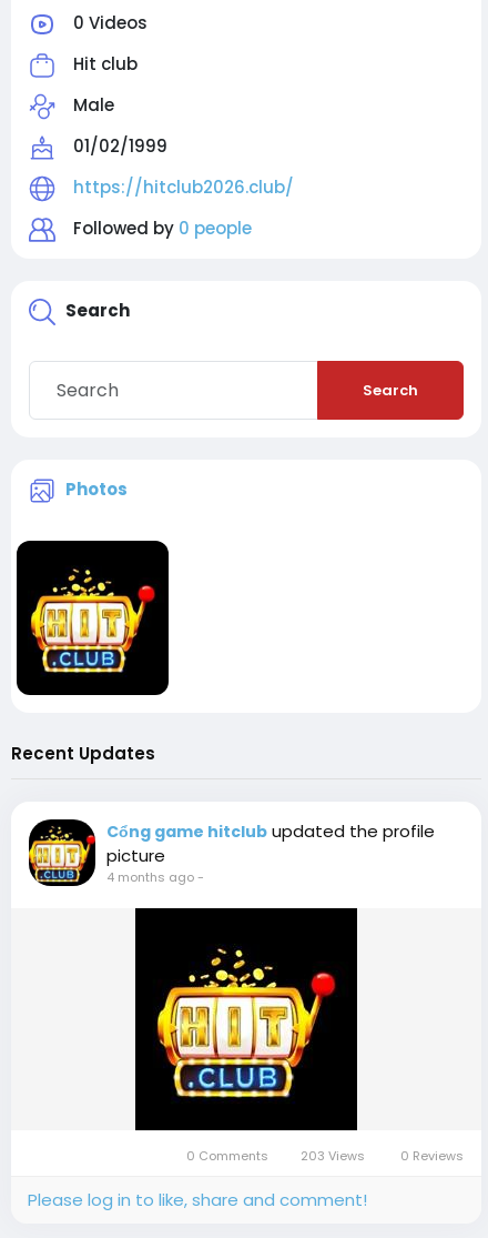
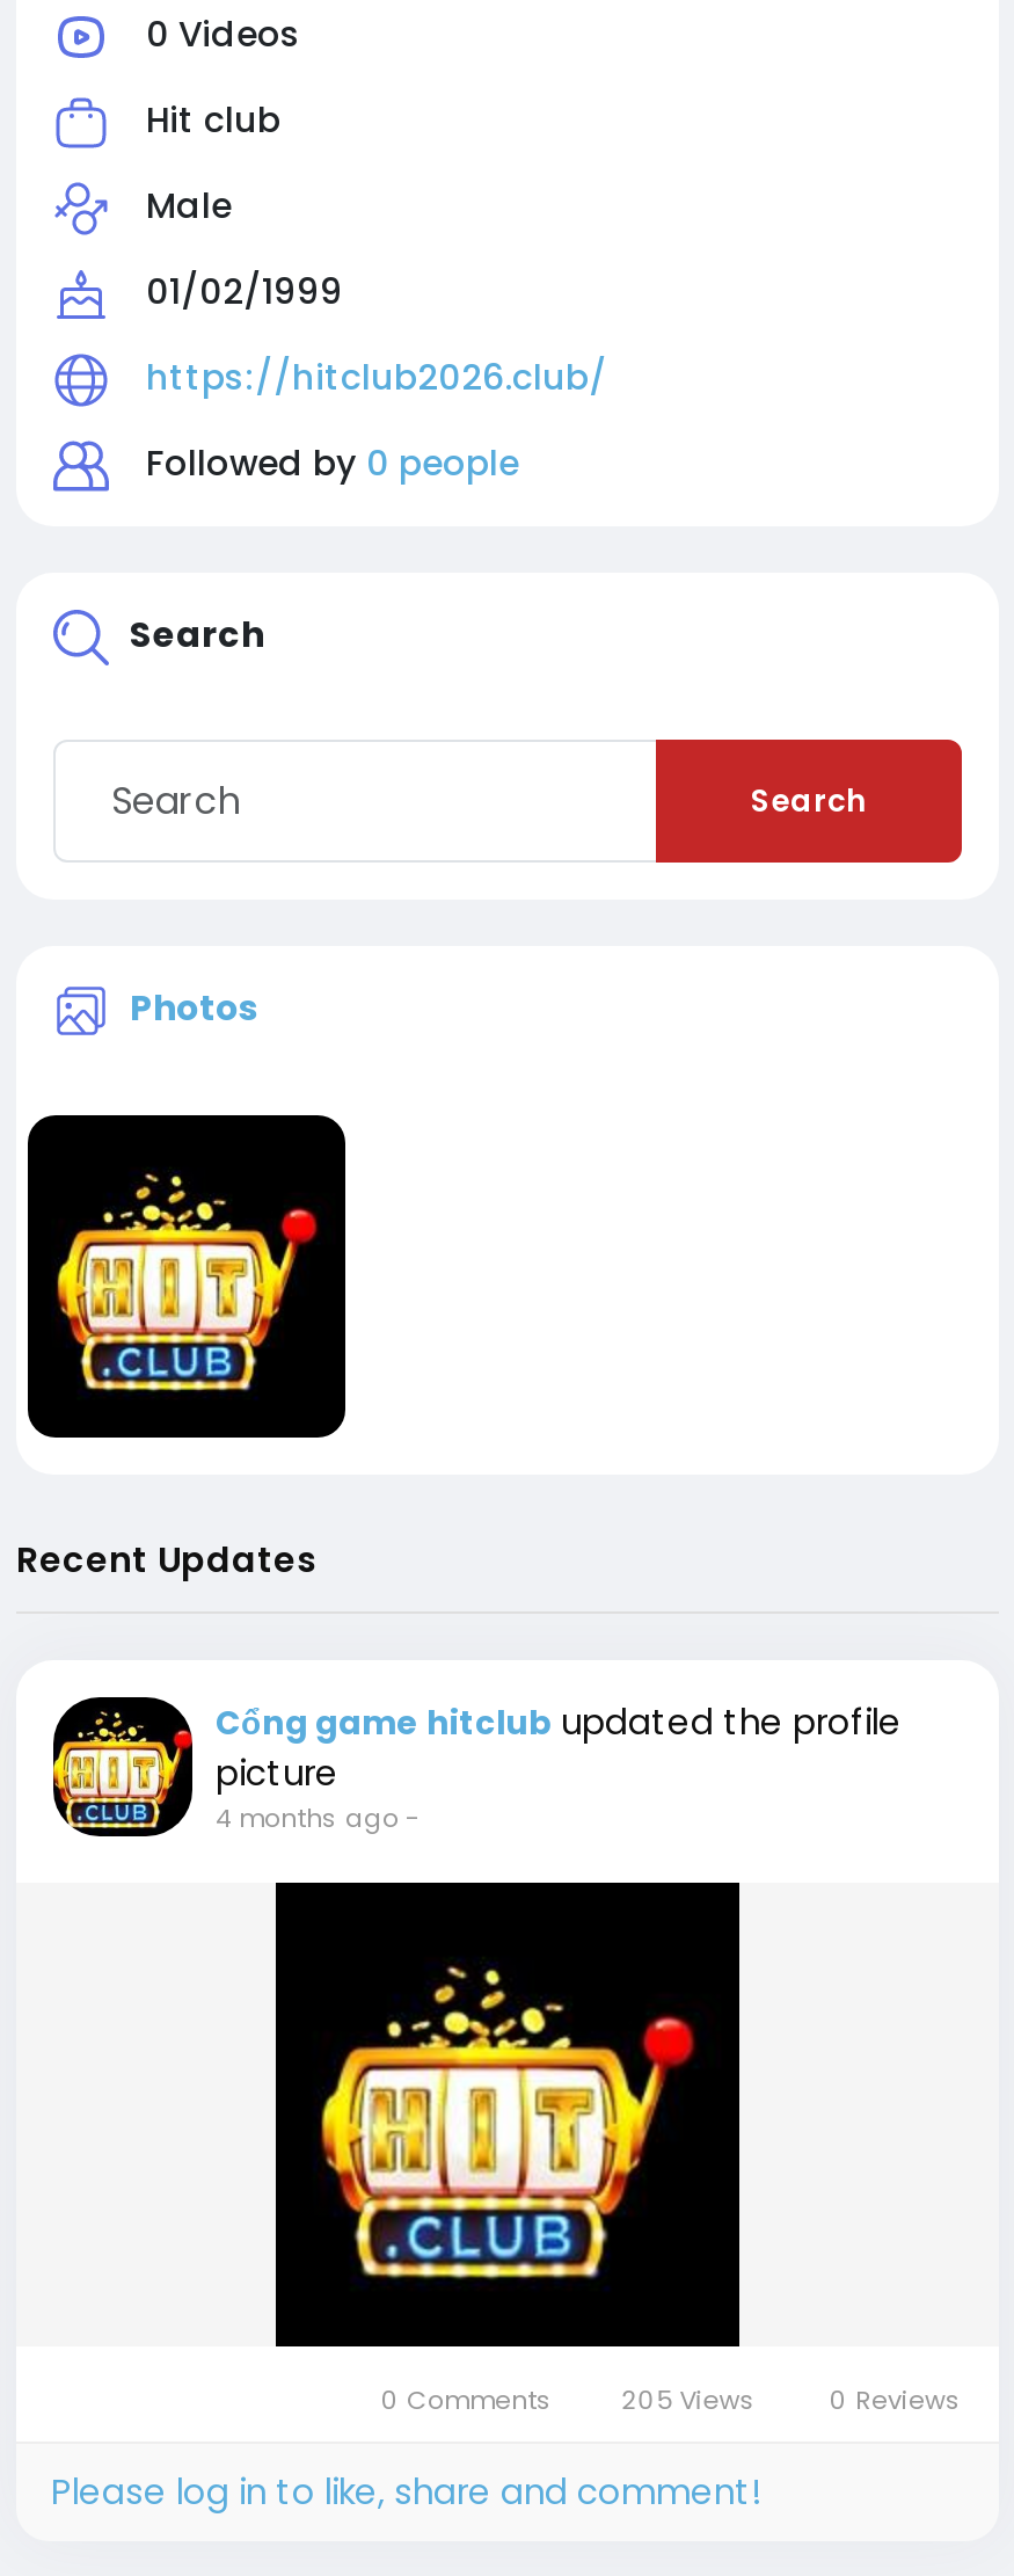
[182,1147,464,1164] 0 Comments 203 Views 0 Reviews -> [374,2381,962,2418] 0 Comments 205 Views 0 Reviews

